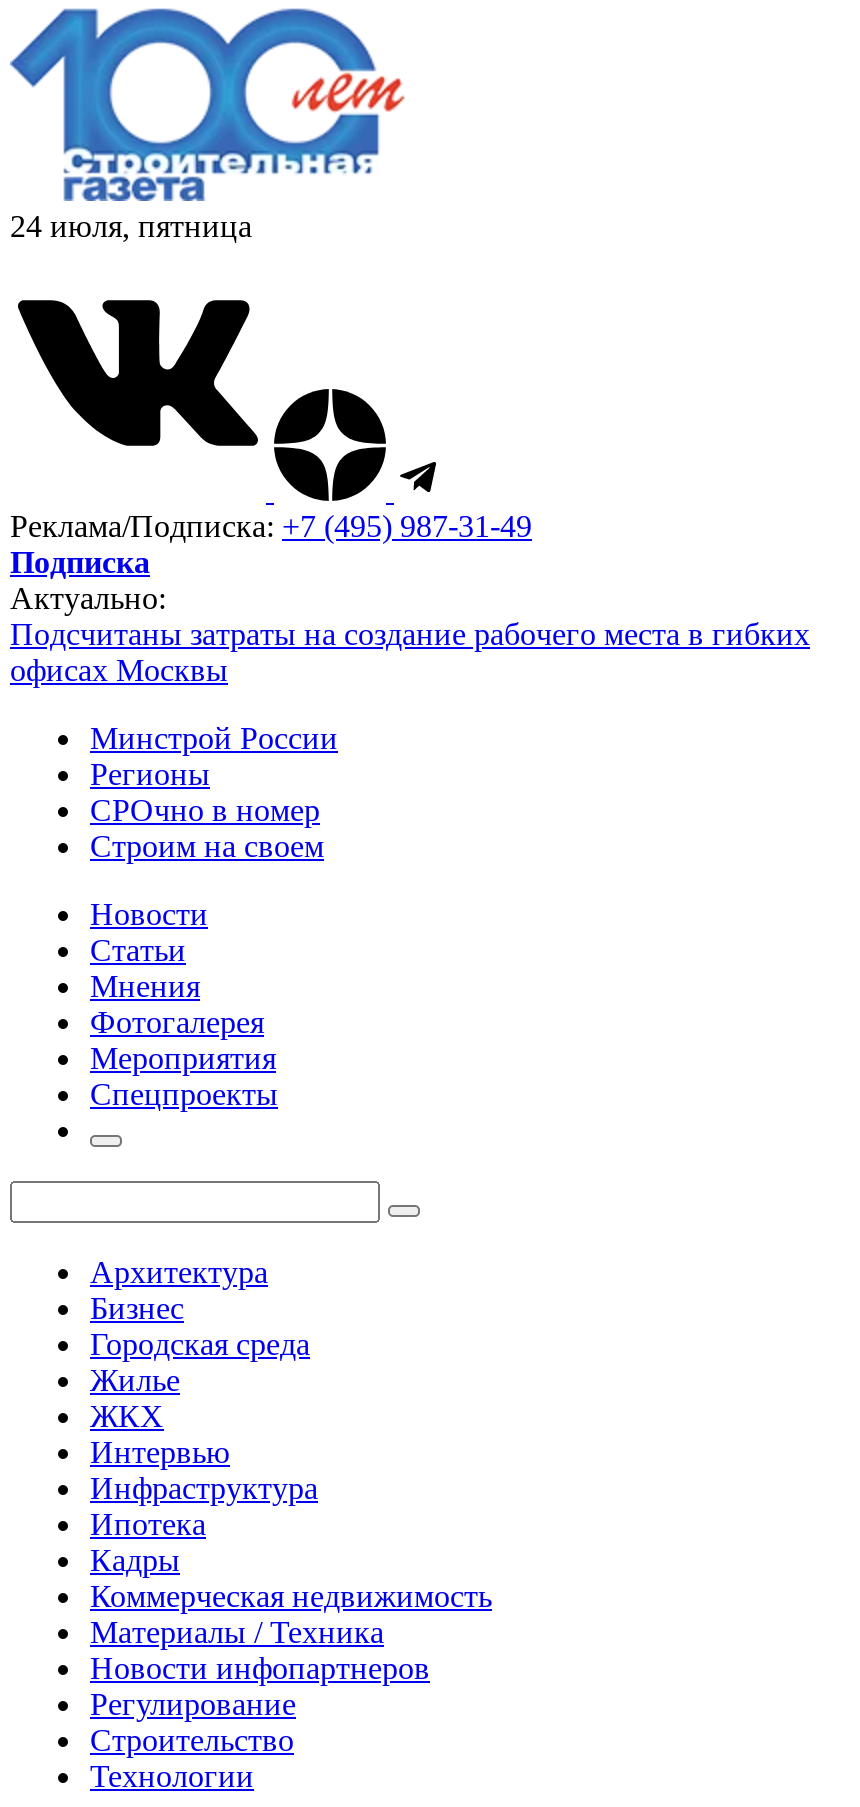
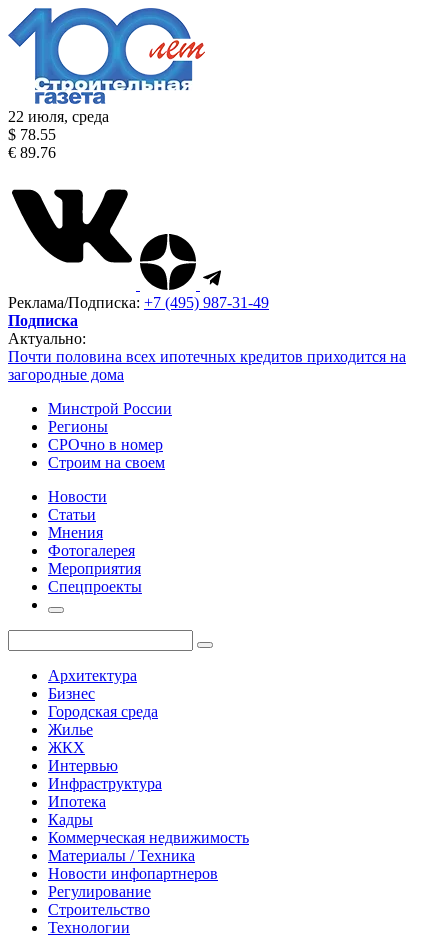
[10,209,252,243] 24 июля, пятница -> [8,108,109,161] 22 июля, среда | $ 78.55 | € 89.76
[10,617,810,687] Подсчитаны затраты на создание рабочего места в гибких | офисах Москвы -> [8,348,406,383] Почти половина всех ипотечных кредитов приходится на | загородные дома

